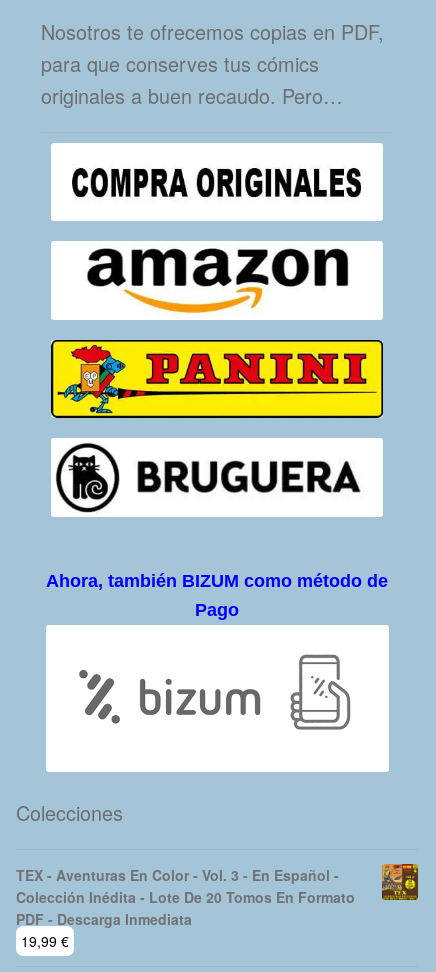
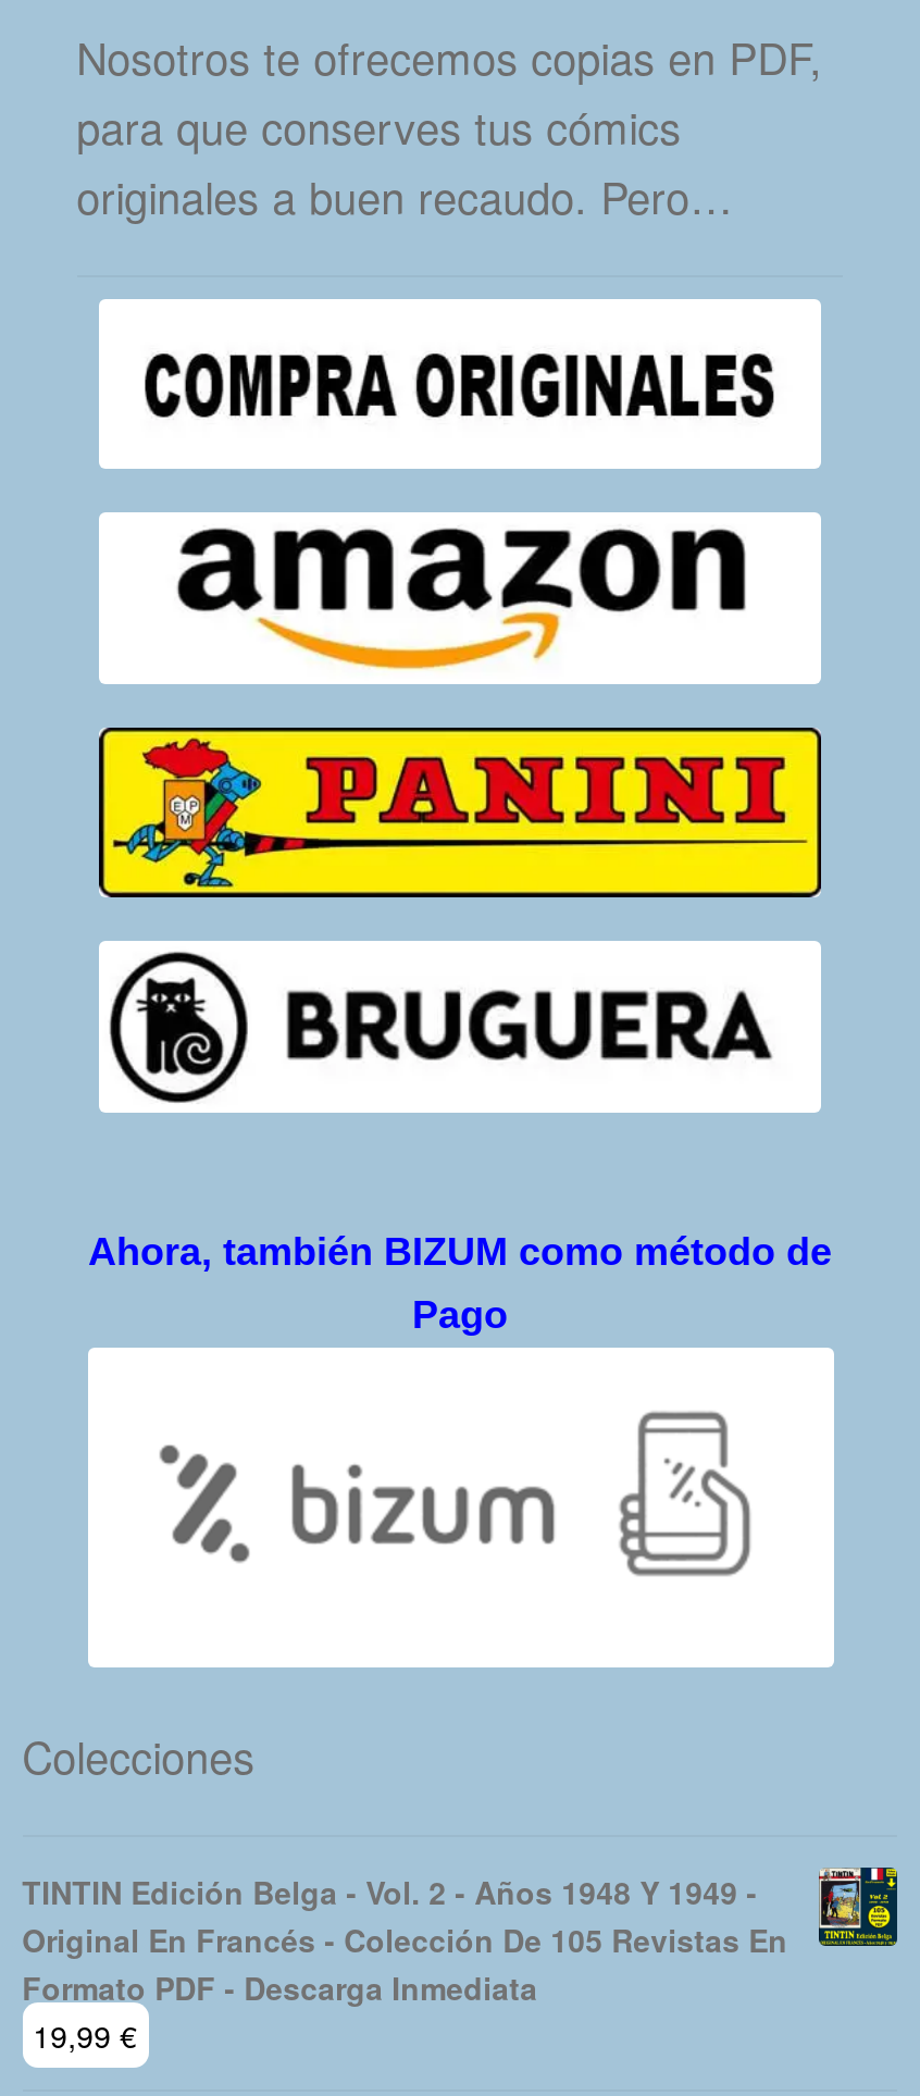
[16,863,418,929] [image] | TEX - Aventuras En Color - Vol. 3 - En Español - | Colección Inédita - Lote De 20 Tomos En Formato | PDF - Descarga Inmediata -> [22,1865,897,2008] [image] | TINTIN Edición Belga - Vol. 2 - Años 1948 Y 1949 - | Original En Francés - Colección De 105 Revistas En | Formato PDF - Descarga Inmediata

